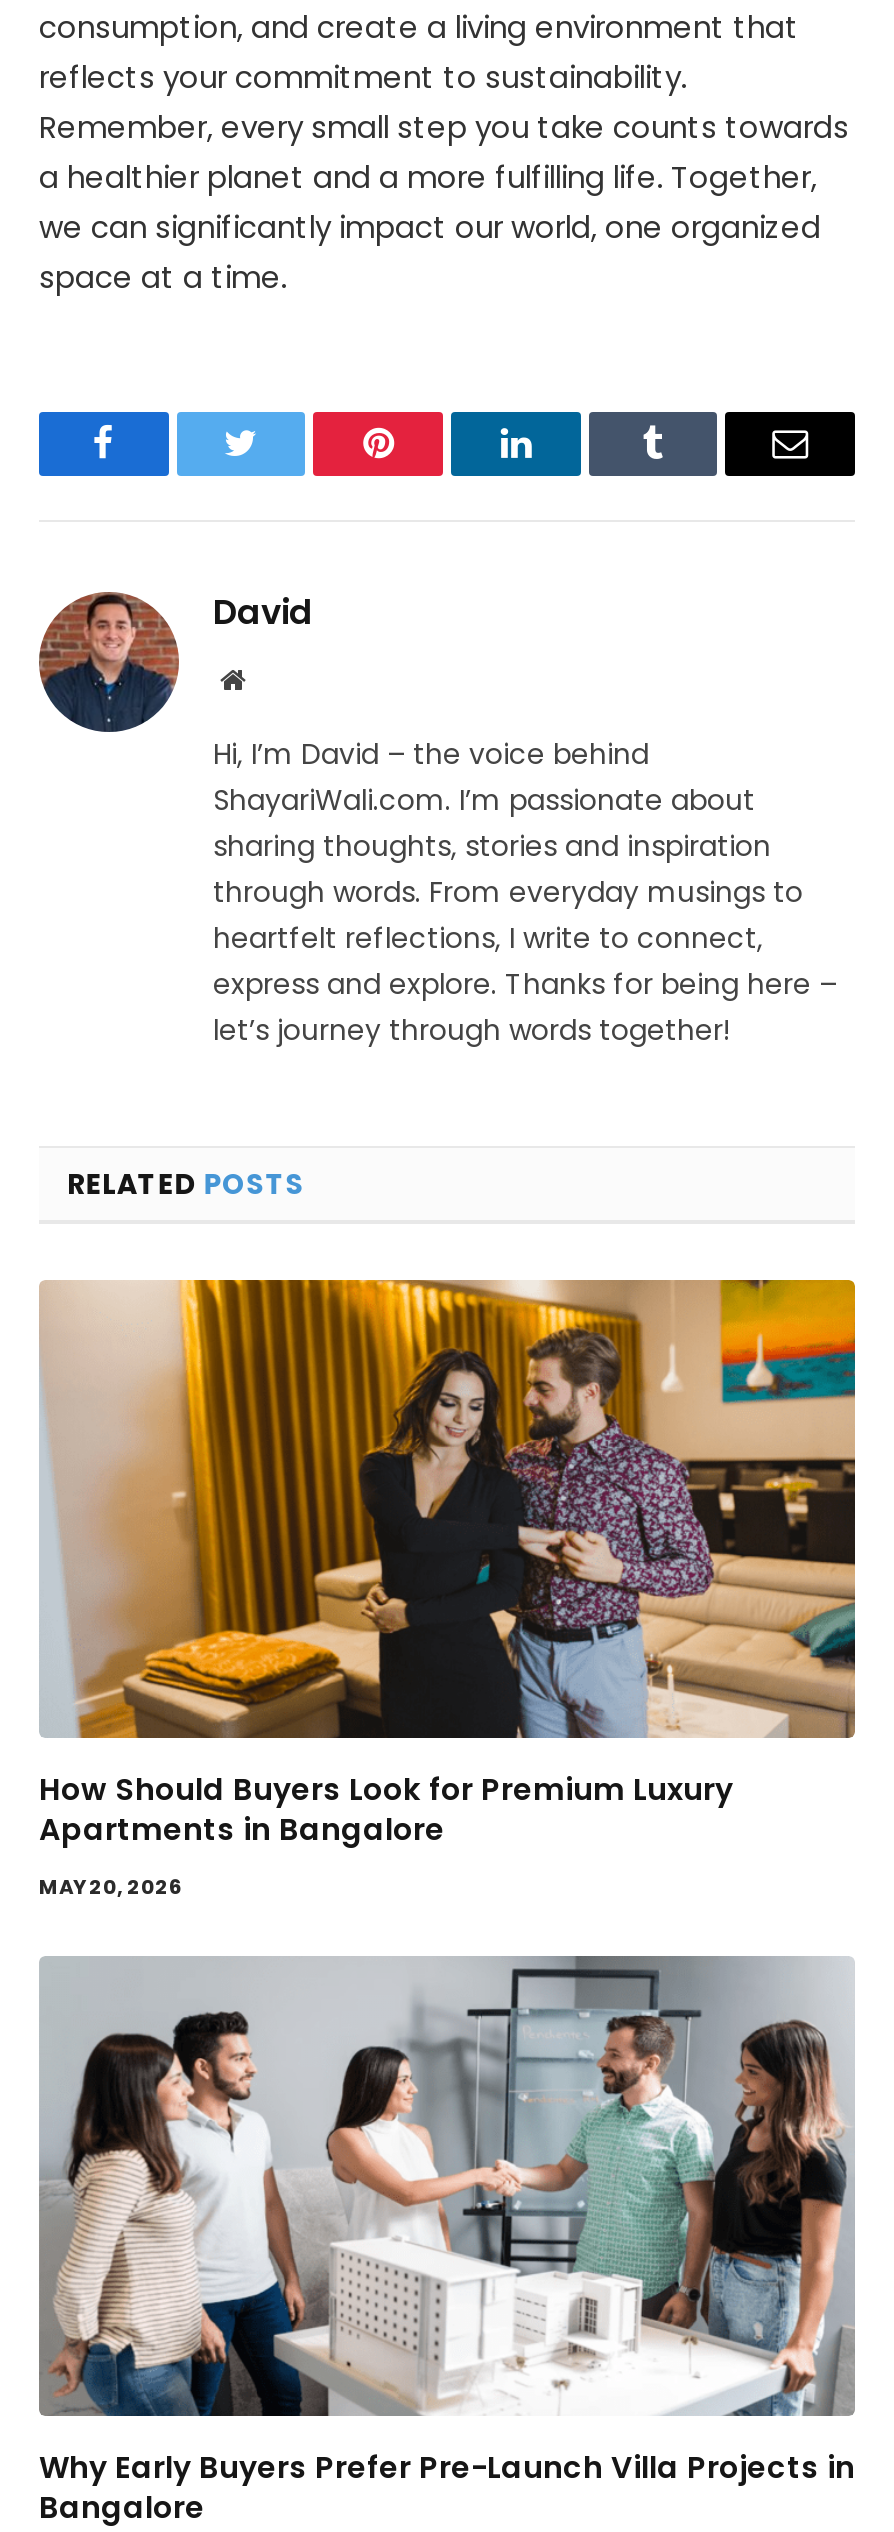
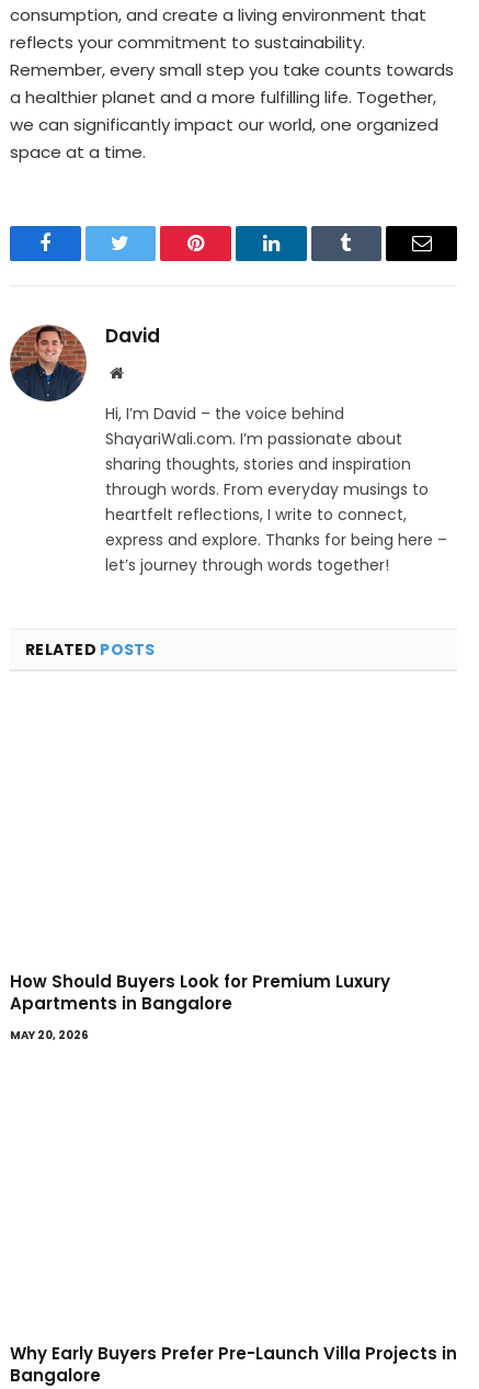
[39,1278,857,1740] [image] -> none
[37,1954,857,2418] [image] -> none

